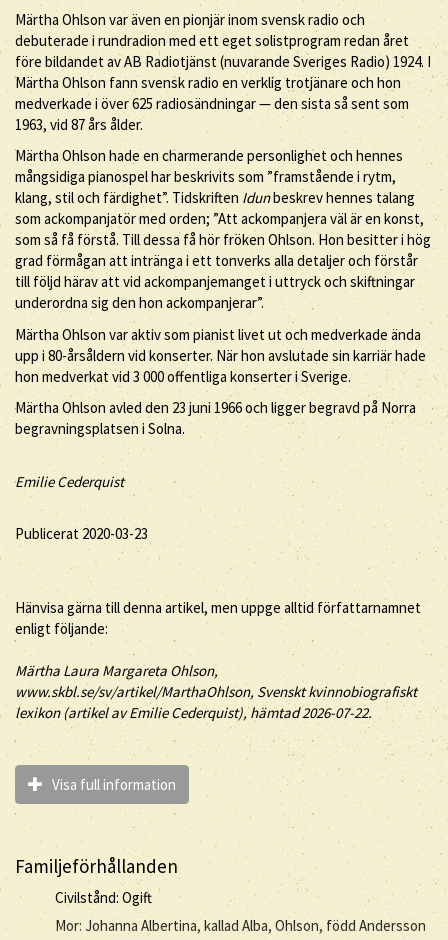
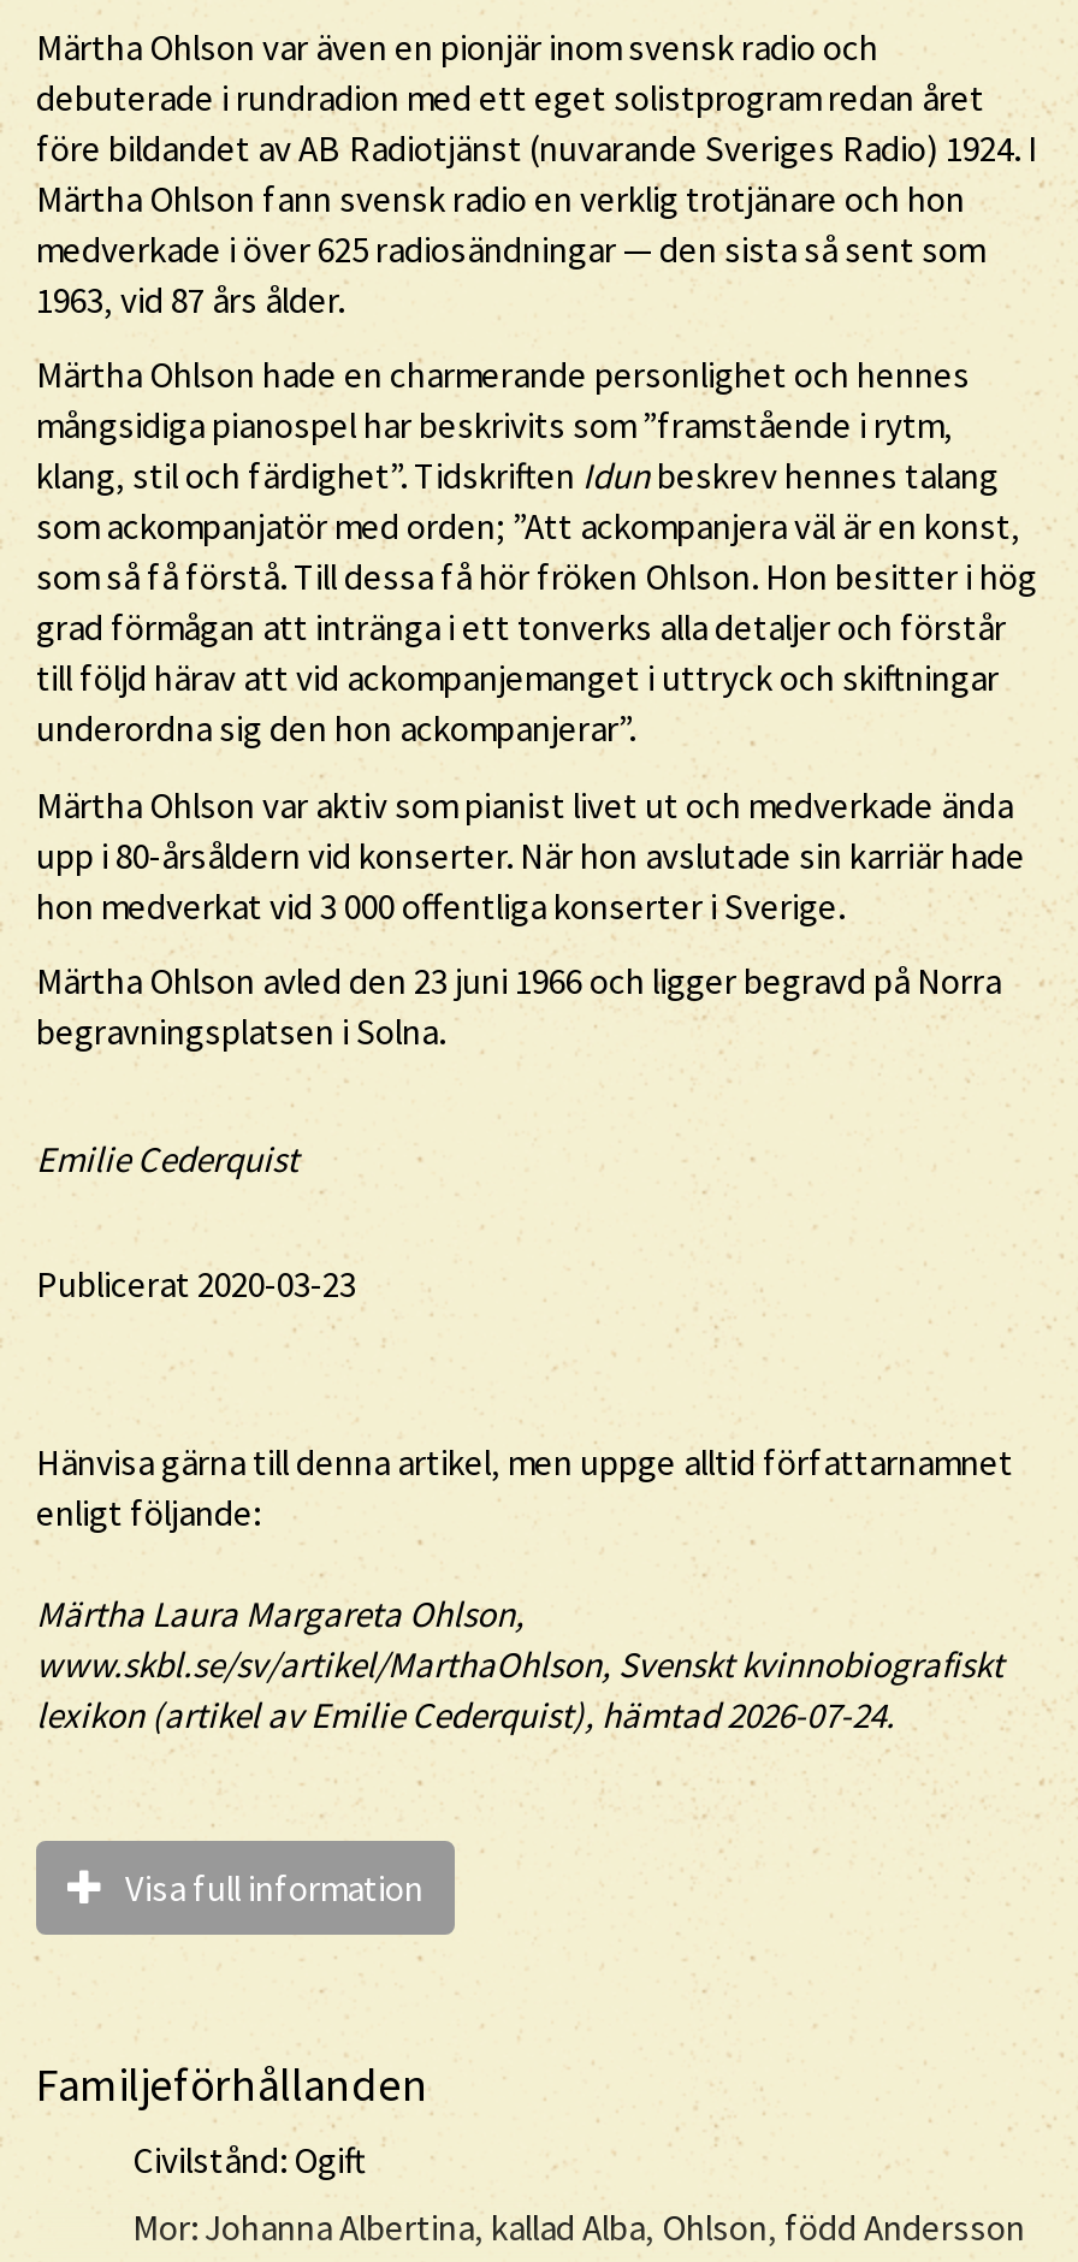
[15,702,372,721] lexikon (artikel avEmilie Cederquist), hämtad 2026-07-22. -> [36,1690,895,1736] lexikon (artikel avEmilie Cederquist), hämtad 2026-07-24.

